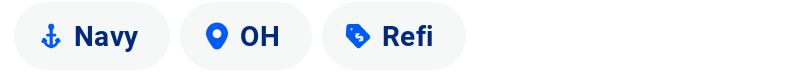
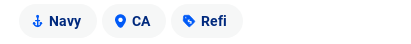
[240,21,280,53] OH -> [132,13,150,29] CA

